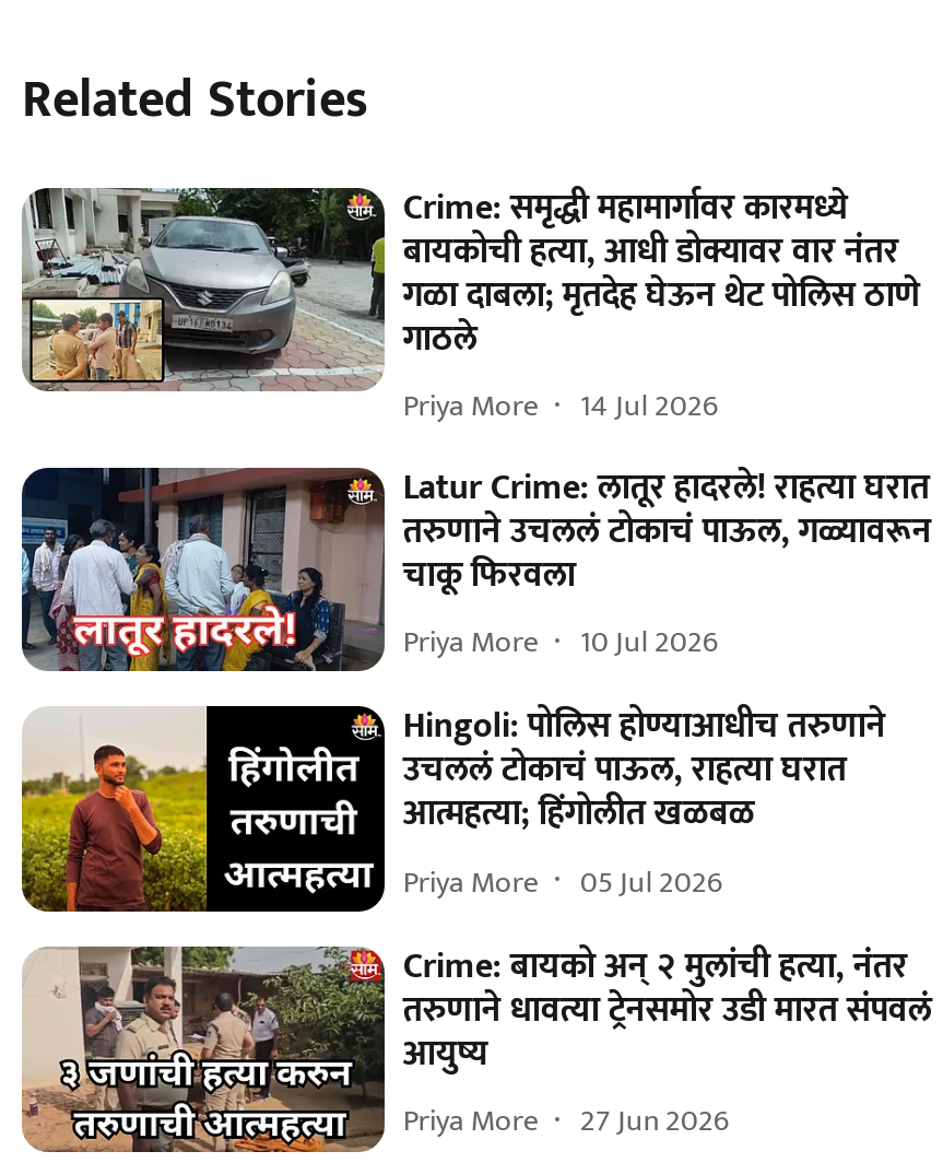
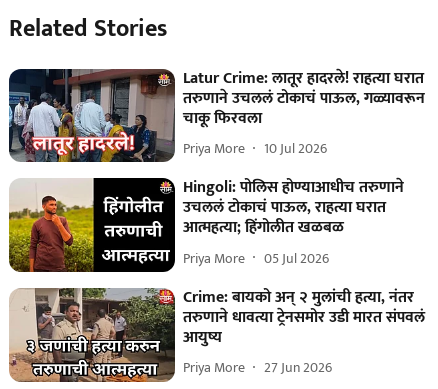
[20,179,921,431] [image] | Crime: समृद्धी महामार्गावर कारमध्ये | बायकोची हत्या, आधी डोक्यावर वार नंतर | गळा दाबला; मृतदेह घेऊन थेट पोलिस ठाणे | गाठले | Priya More | 14 Jul 2026 -> none

